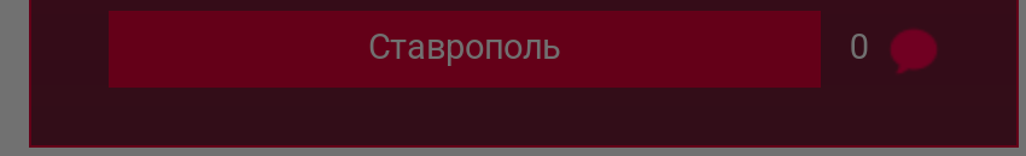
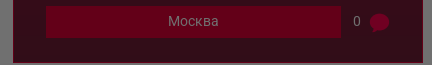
[368,29,561,69] Ставрополь -> [168,13,219,30] Москва

